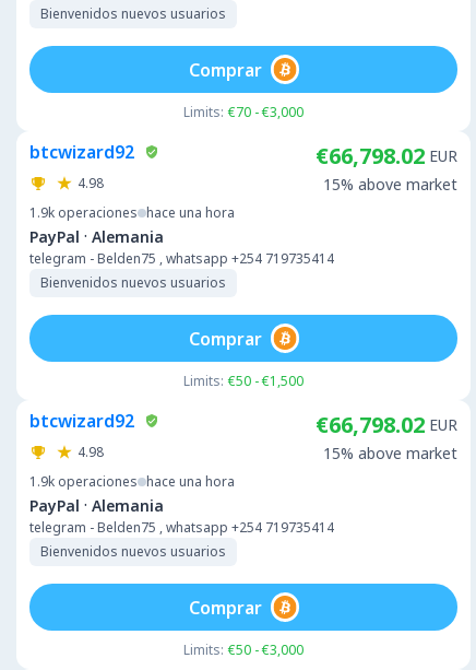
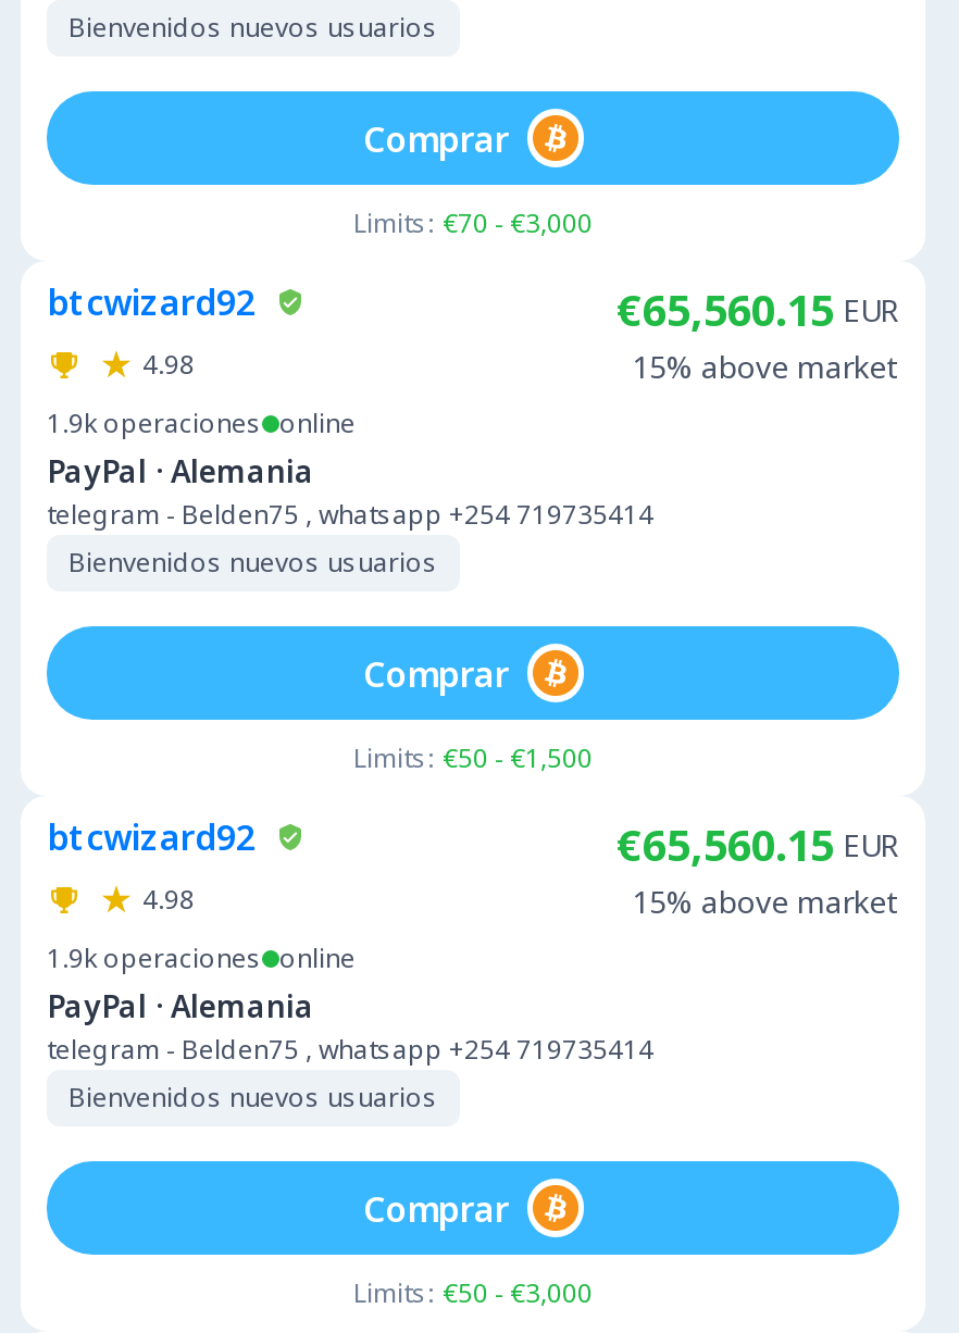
[316,141,457,171] €66,798.02 EUR -> [616,281,899,339] €65,560.15 EUR
[29,203,235,222] 1.9k operaciones hace una hora -> [47,404,356,441] 1.9k operaciones online
[316,410,457,439] €66,798.02 EUR -> [616,815,899,874] €65,560.15 EUR
[29,472,235,491] 1.9k operaciones hace una hora -> [47,939,356,976] 1.9k operaciones online

